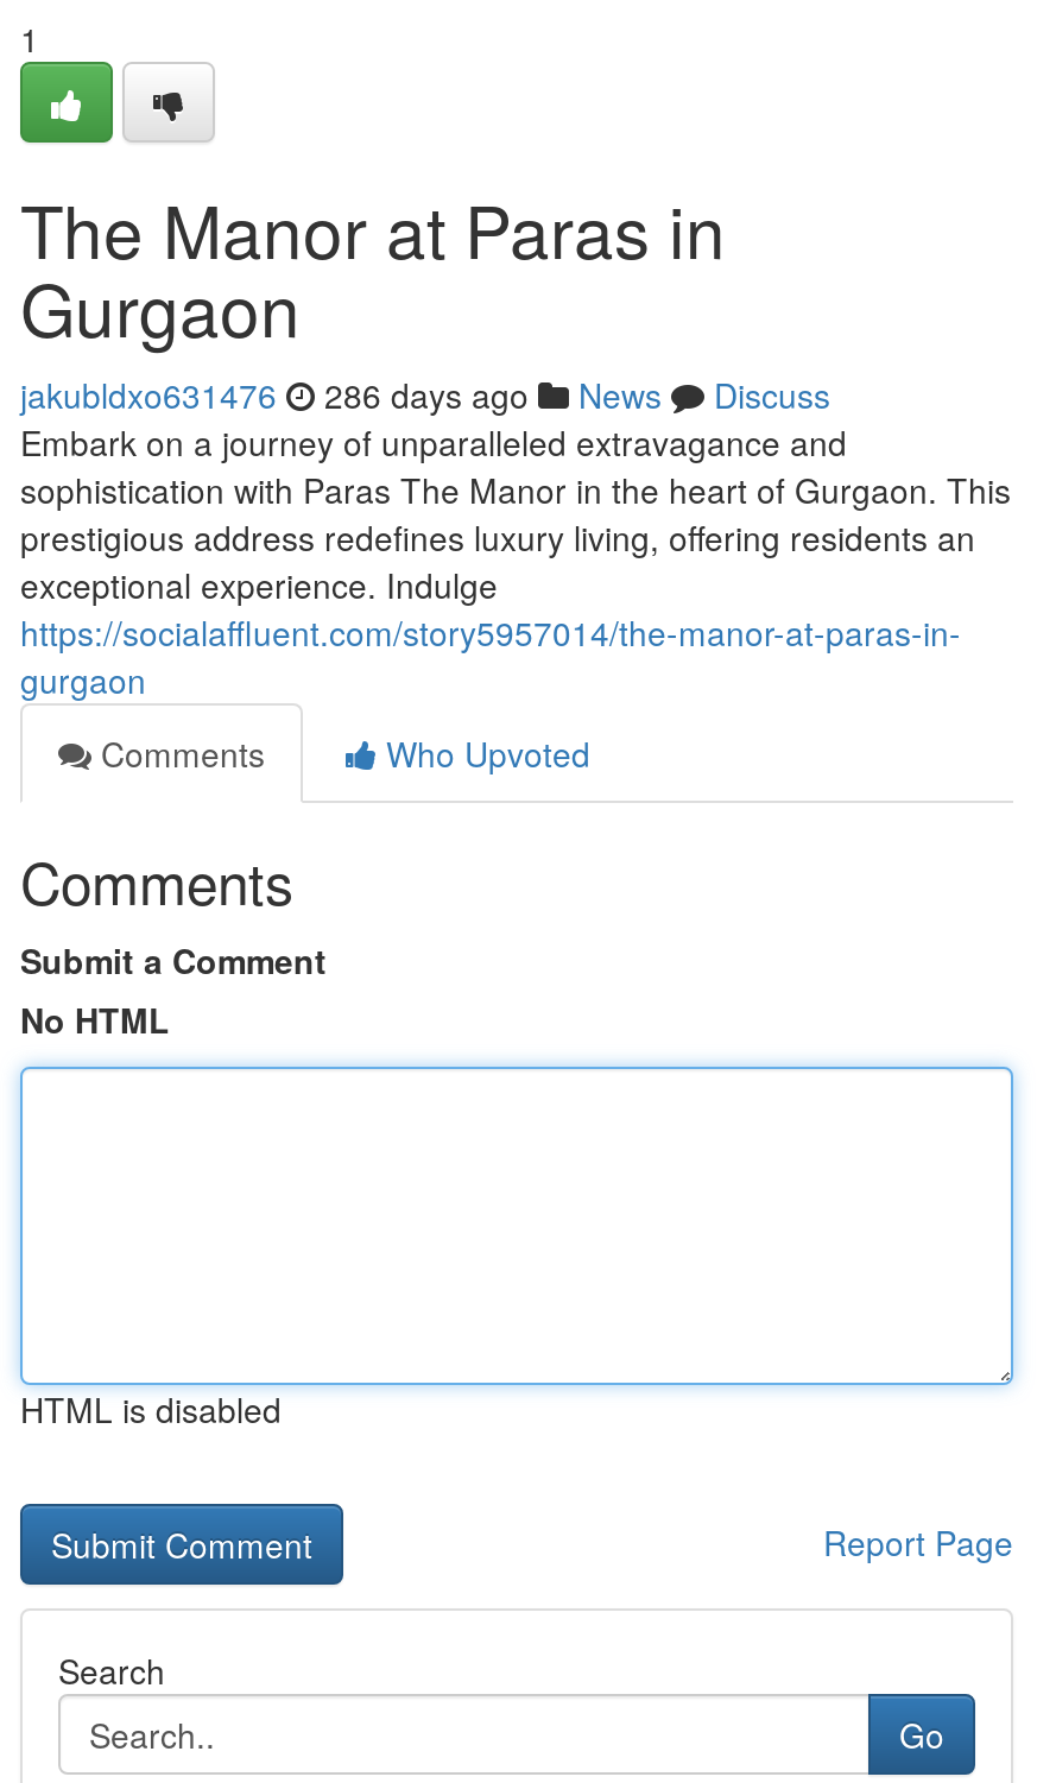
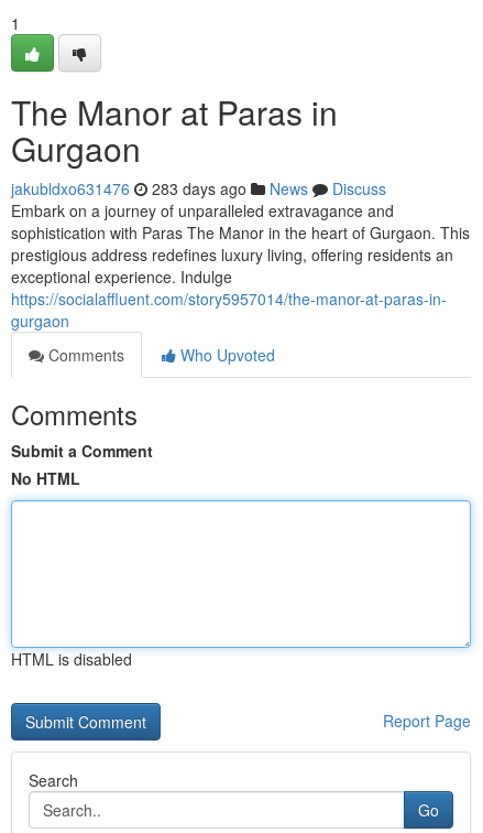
[20,371,830,418] jakubldxo631476 286 days ago News Discuss -> [11,177,386,199] jakubldxo631476 283 days ago News Discuss

